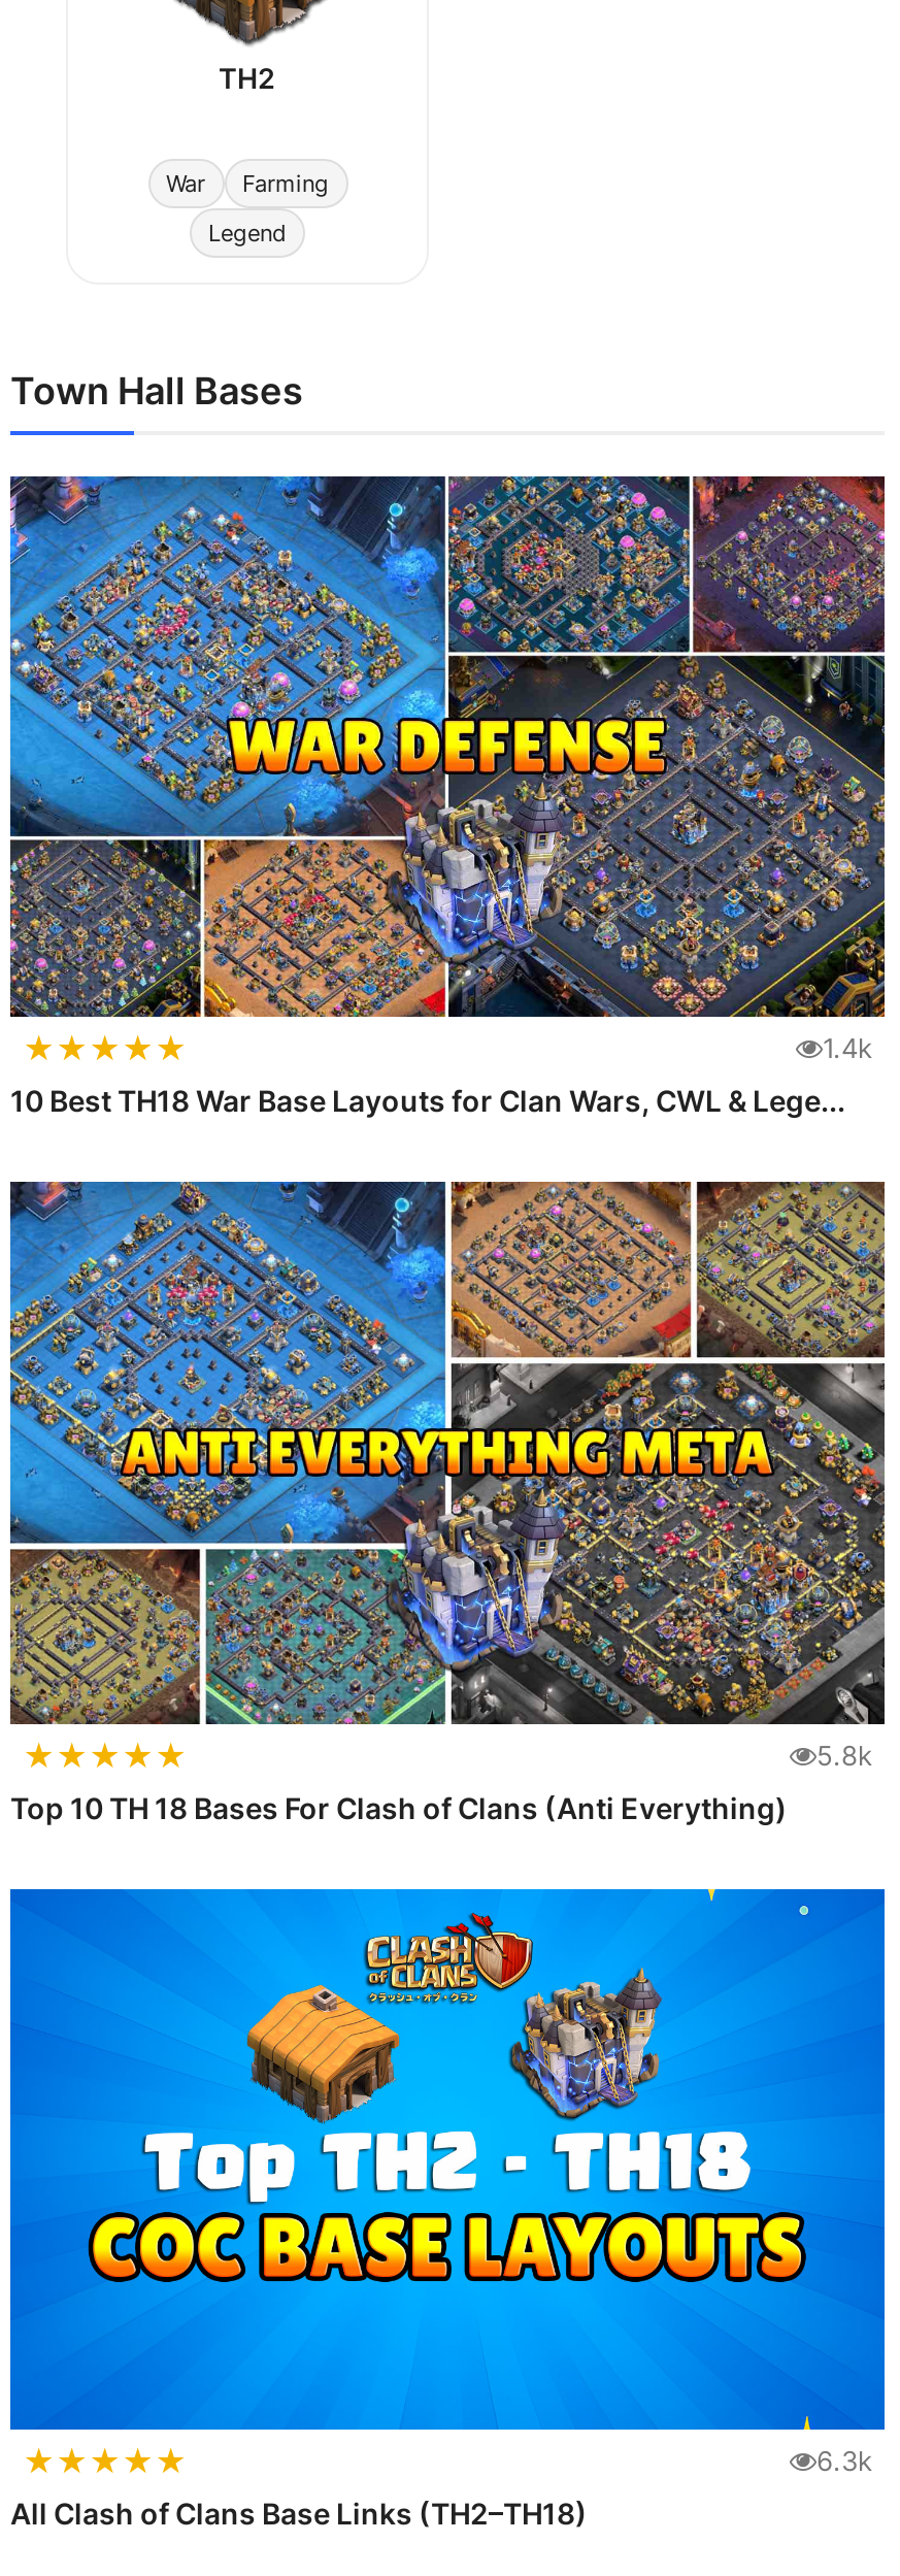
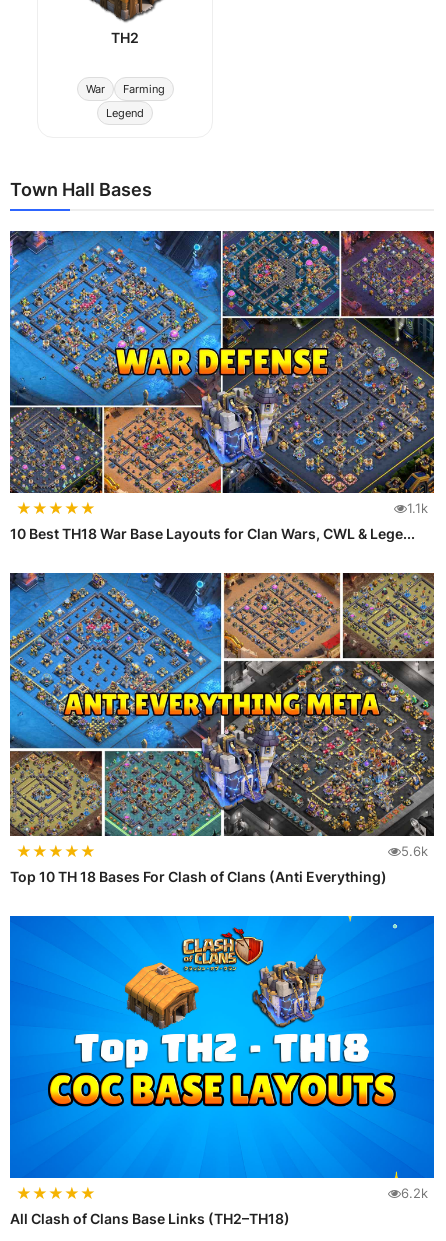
[823,1032,872,1065] 1.4k -> [407,500,428,516] 1.1k
[816,1738,872,1771] 5.8k -> [401,843,428,859] 5.6k
[816,2445,872,2478] 6.3k -> [401,1185,428,1201] 6.2k

